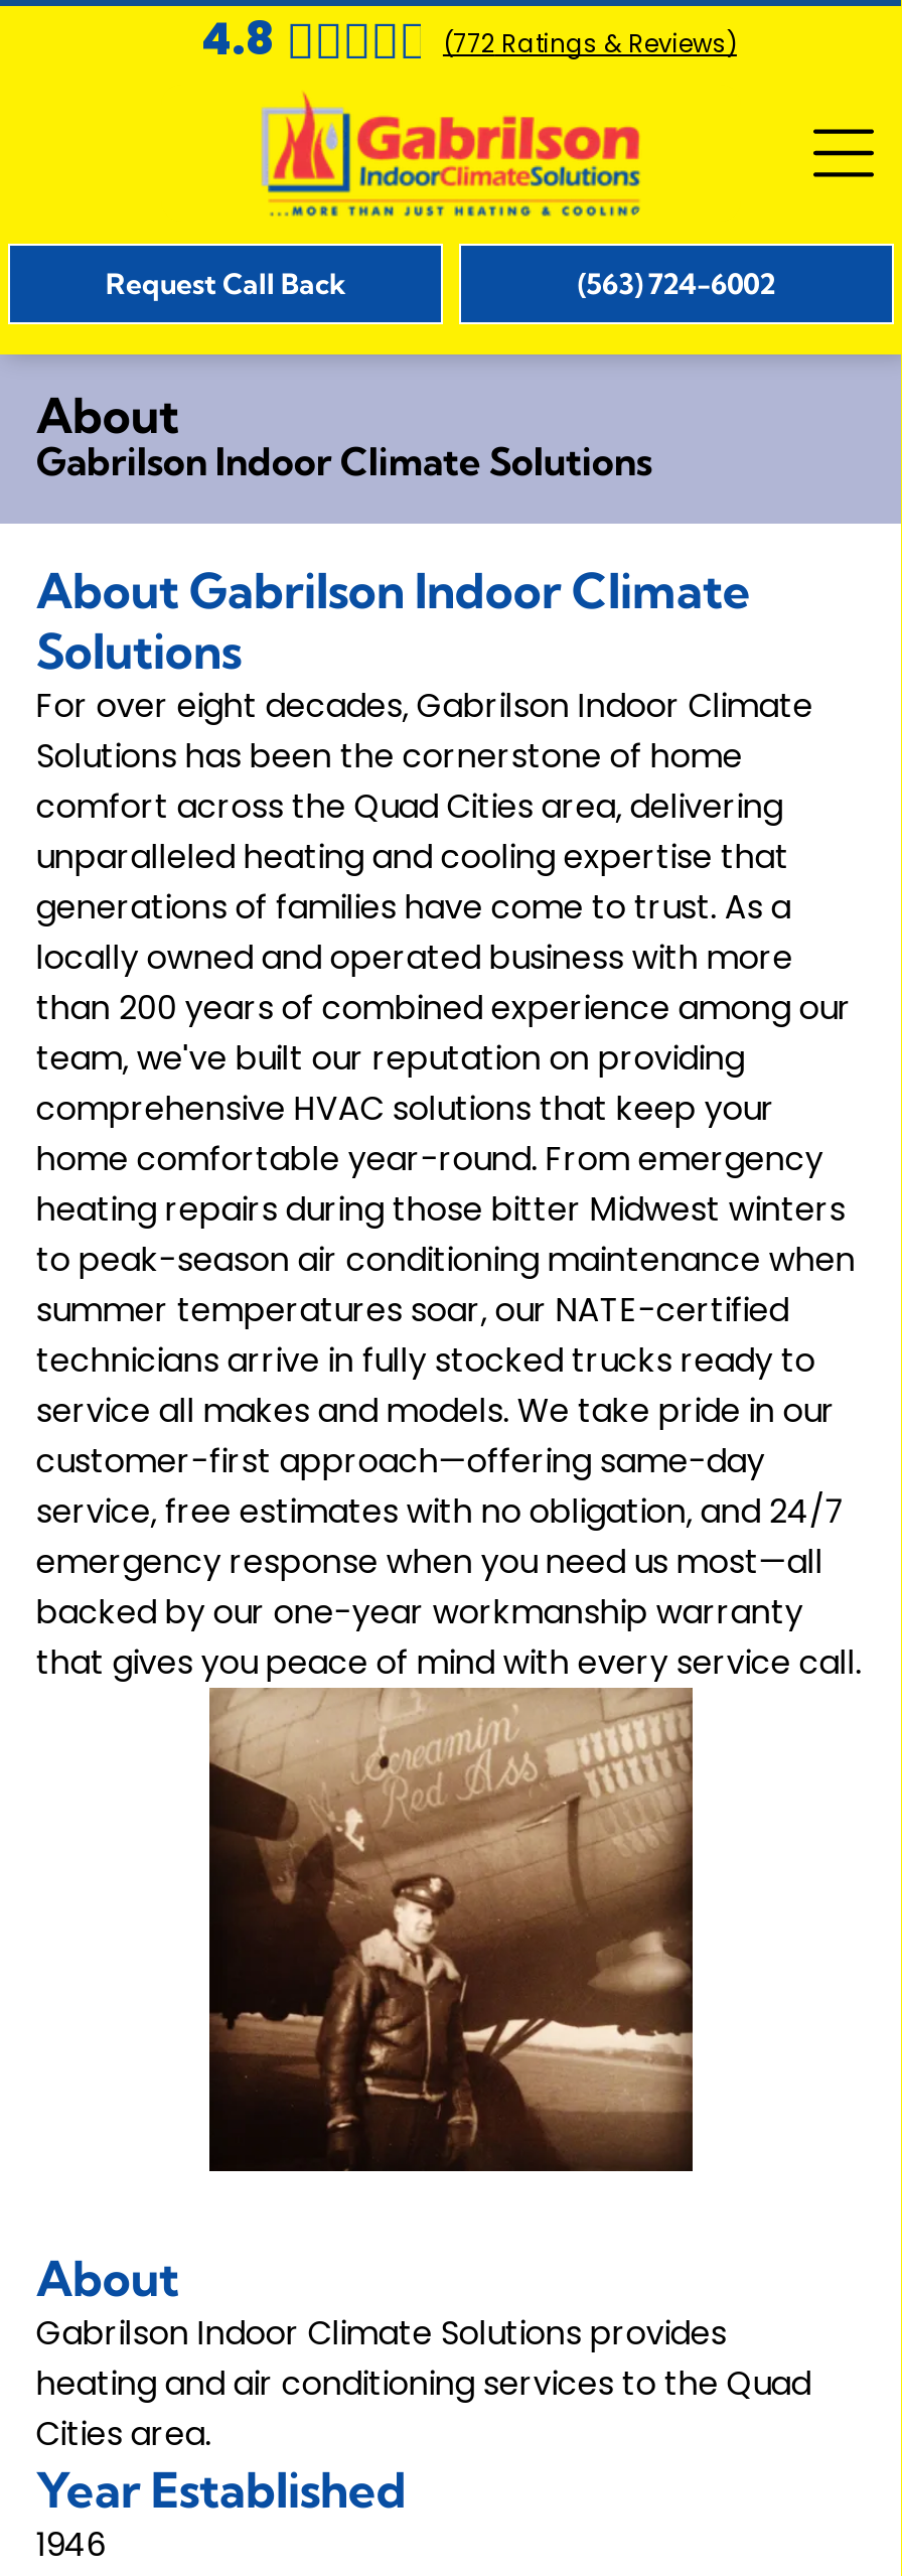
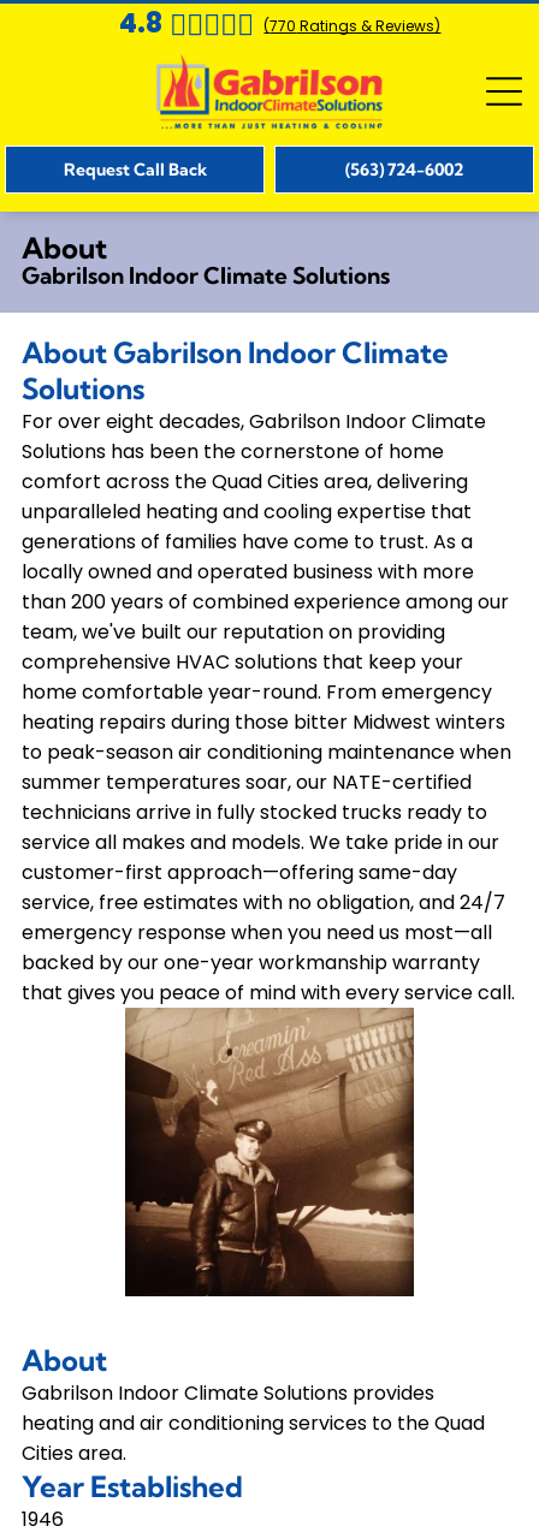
[443,25,737,59] (772 Ratings & Reviews) -> [264,15,441,35] (770 Ratings & Reviews)

